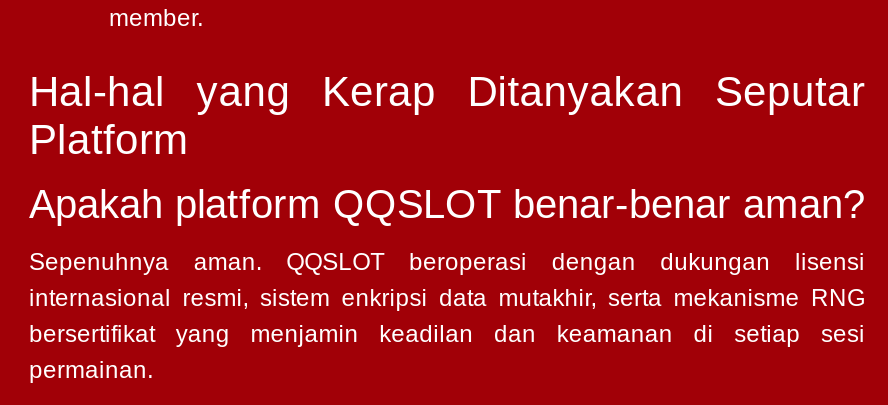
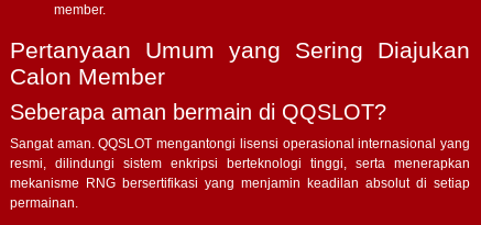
[29,69,865,227] Hal-hal yang Kerap Ditanyakan Seputar | Platform | Apakah platform QQSLOT benar-benar aman? -> [10,38,470,124] Pertanyaan Umum yang Sering Diajukan | Calon Member | Seberapa aman bermain di QQSLOT?
[29,249,865,349] Sepenuhnya aman. QQSLOT beroperasi dengan dukungan lisensi | internasional resmi, sistem enkripsi data mutakhir, serta mekanisme RNG | bersertifikat yang menjamin keadilan dan keamanan di setiap sesi -> [10,137,470,191] Sangat aman. QQSLOT mengantongi lisensi operasional internasional yang | resmi, dilindungi sistem enkripsi berteknologi tinggi, serta menerapkan | mekanisme RNG bersertifikasi yang menjamin keadilan absolut di setiap

